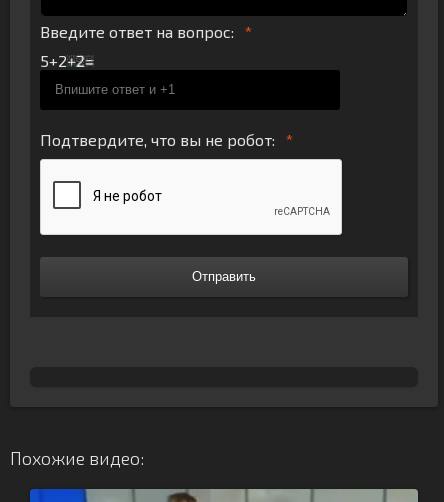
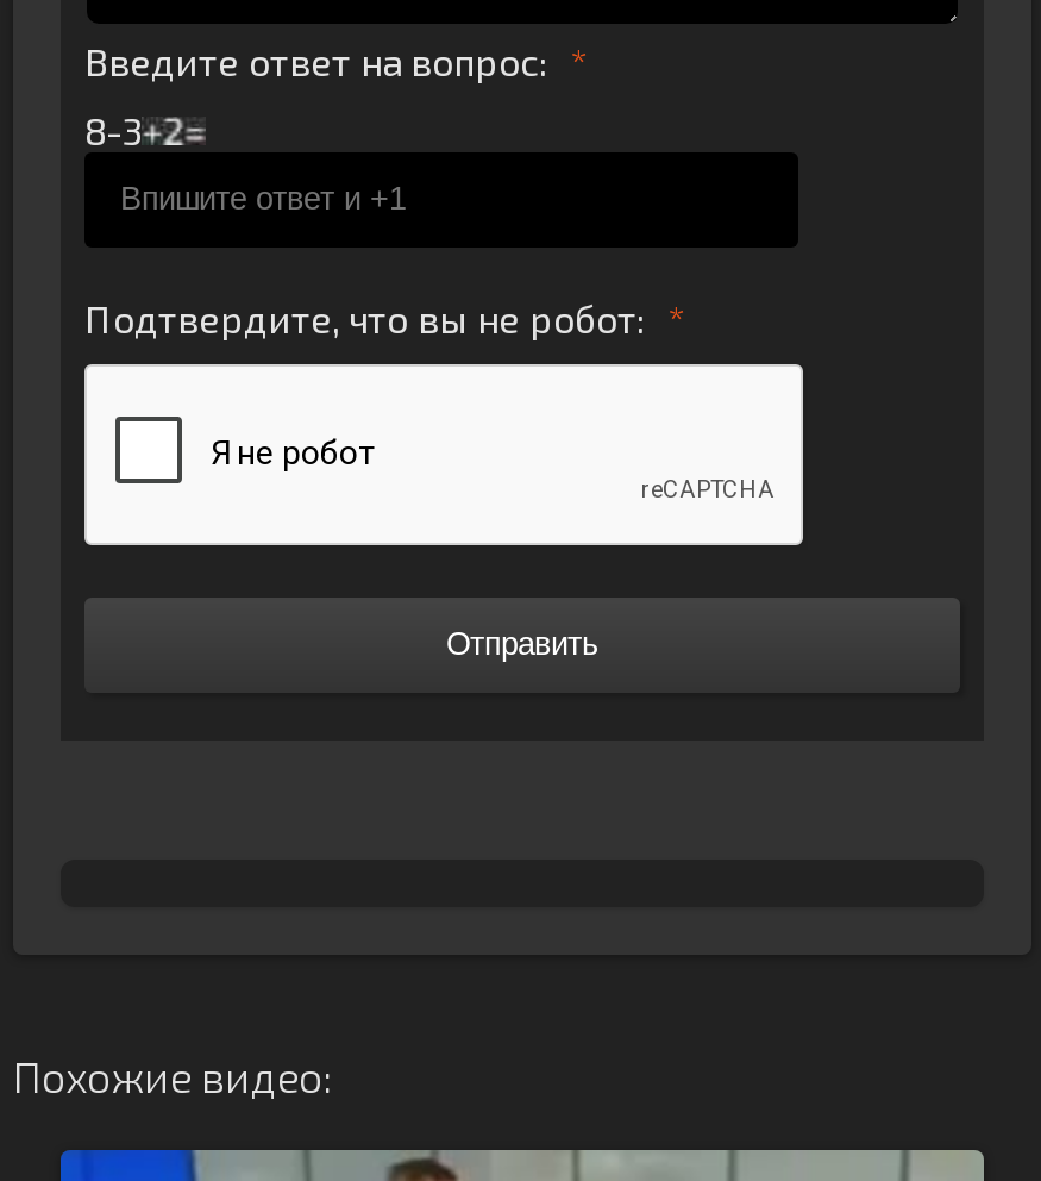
[40,51,67,70] 5+2 -> [84,108,142,153] 8-3

